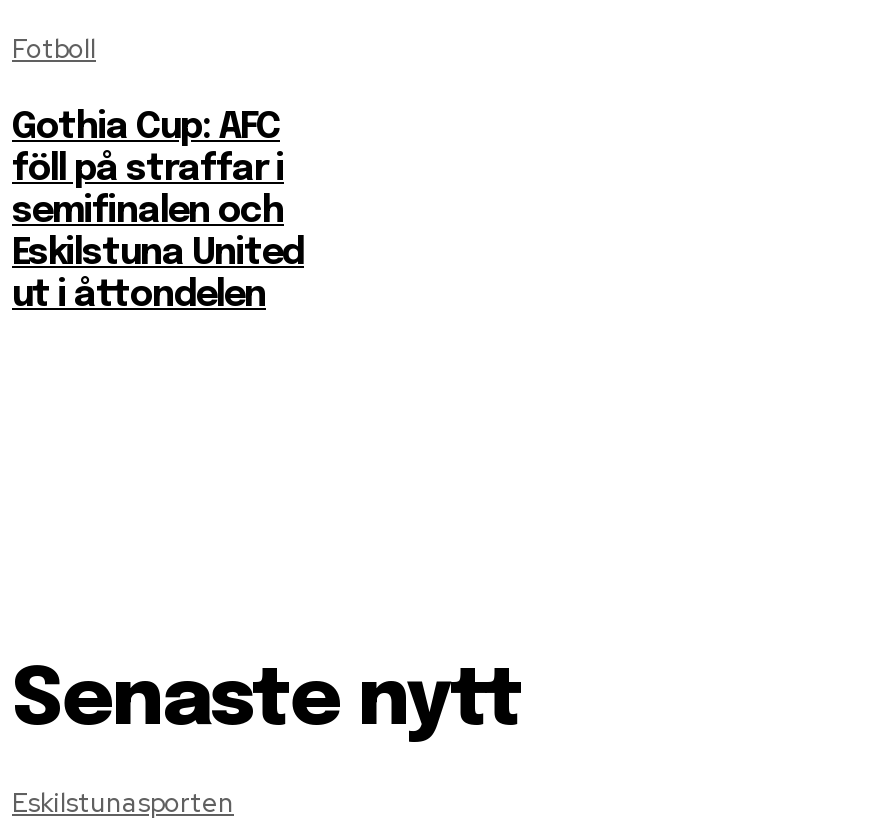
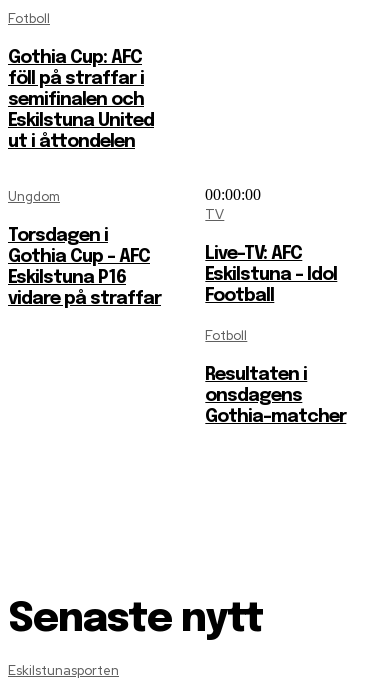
none -> [8,187,161,307] Ungdom | Torsdagen i | Gothia Cup – AFC | Eskilstuna P16 | vidare på straffar
none -> [205,185,346,425] 00:00:00 | TV | Live-TV: AFC | Eskilstuna – Idol | Football | Fotboll | Resultaten i | onsdagens | Gothia-matcher

